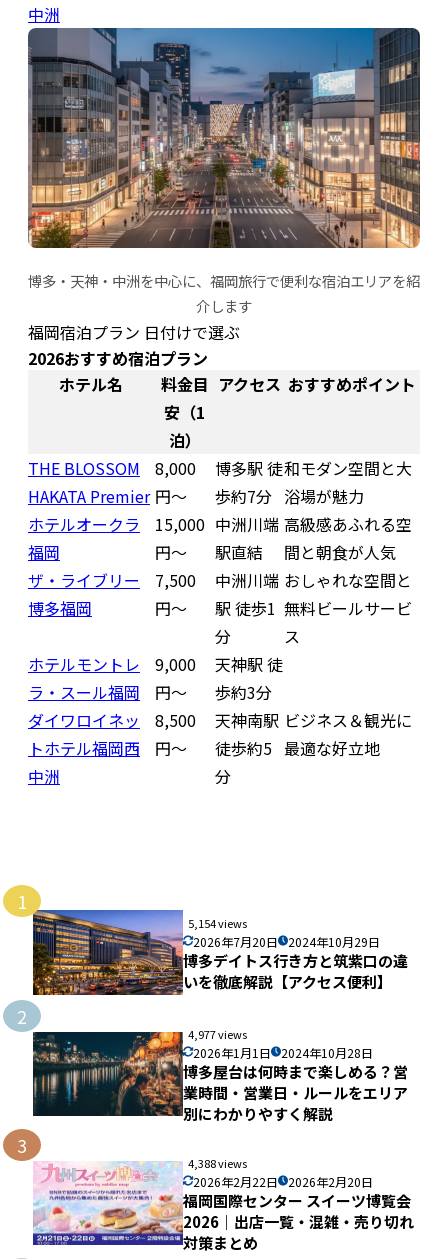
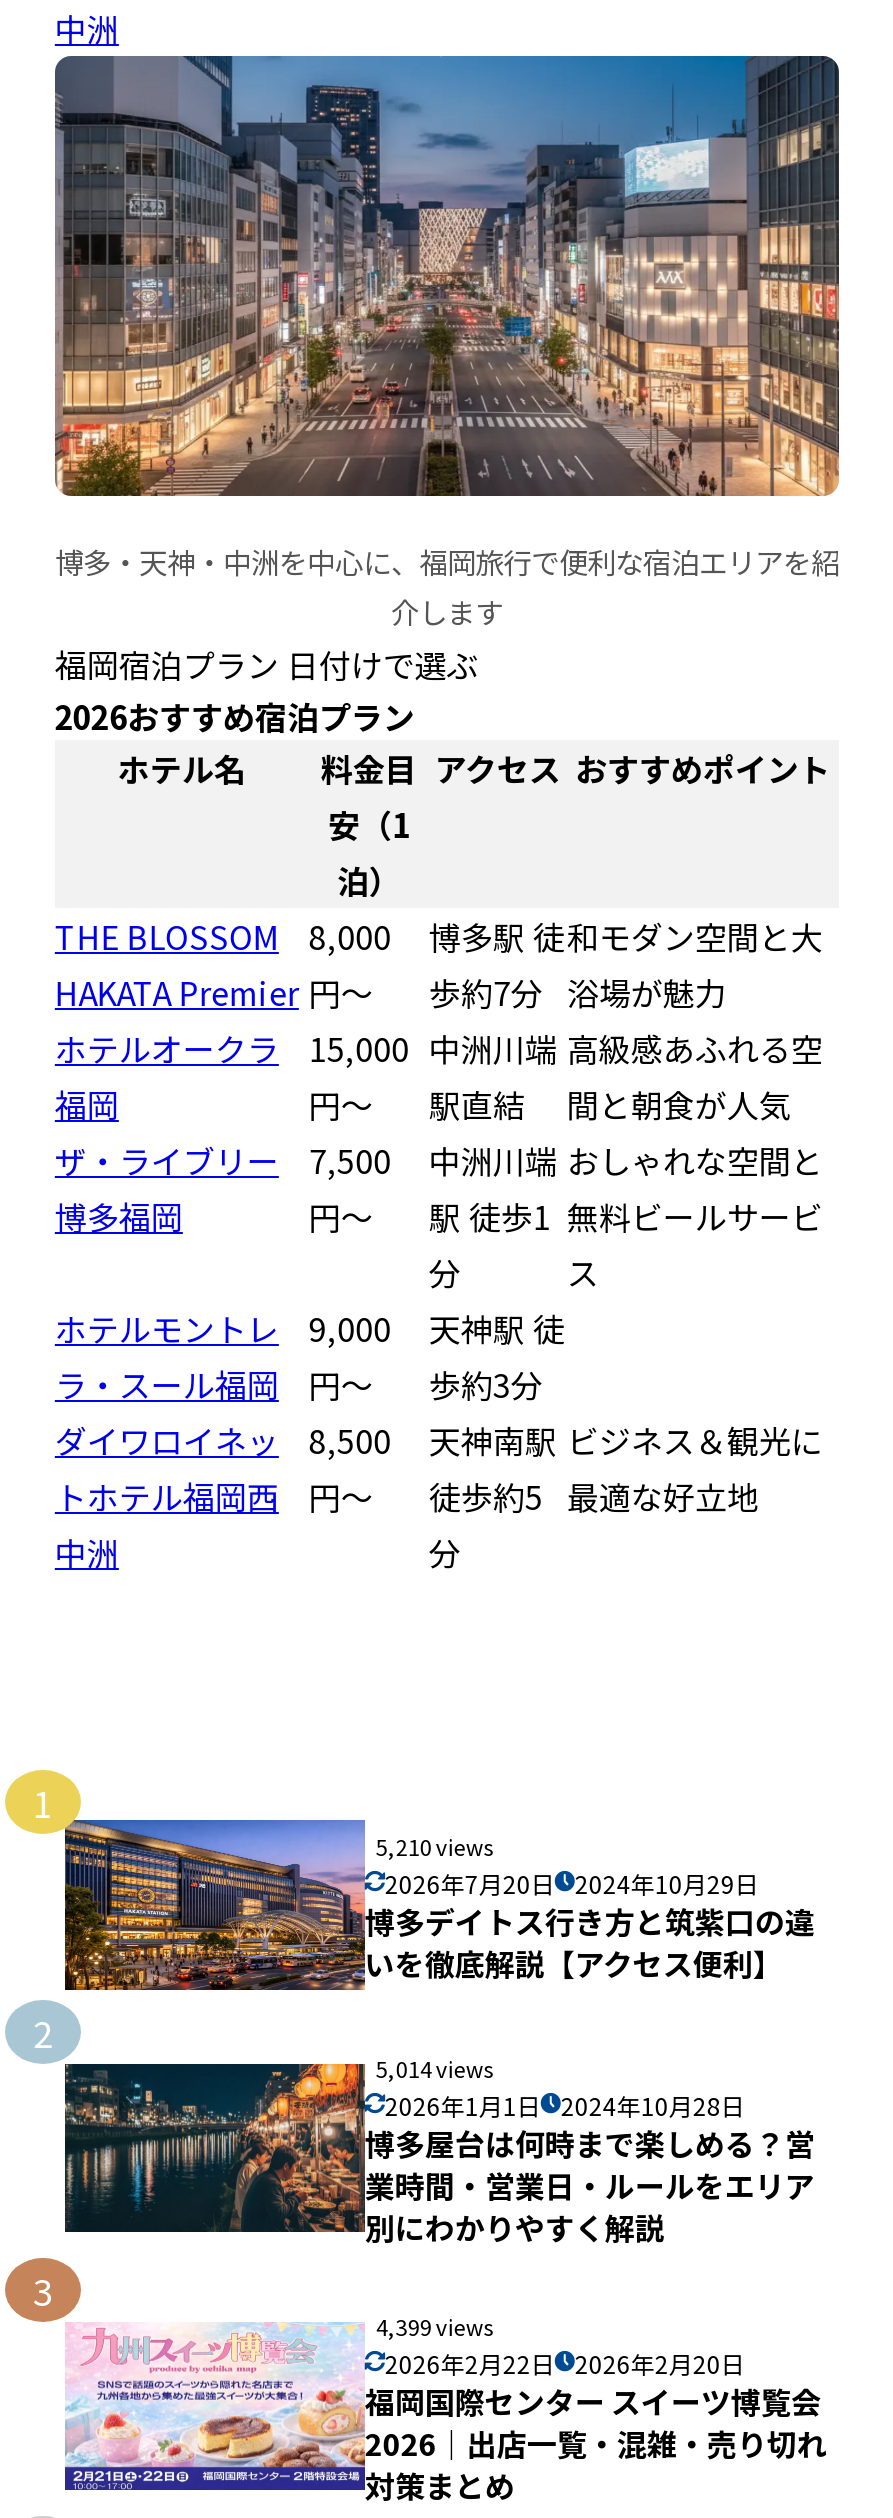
[188,915,247,931] 5,154 views -> [376,1829,494,1861] 5,210 views
[188,1026,247,1042] 4,977 views -> [376,2052,494,2084] 5,014 views
[188,1155,247,1171] 4,388 views -> [376,2310,494,2342] 4,399 views

